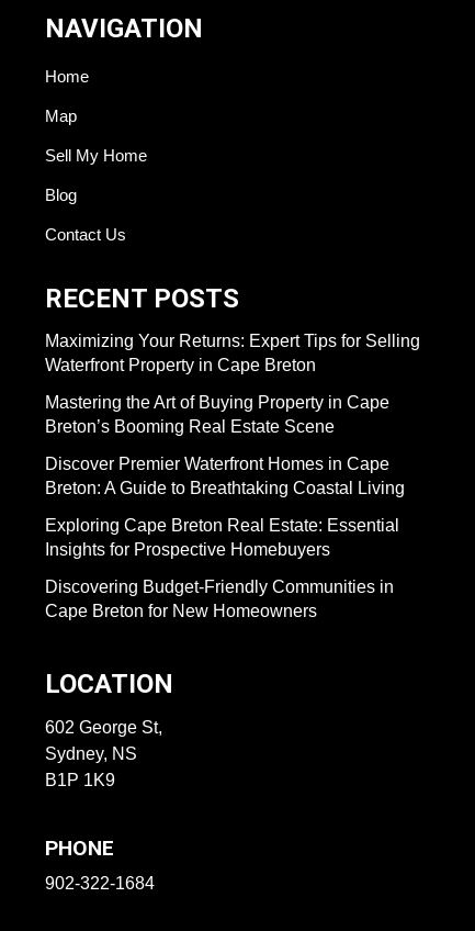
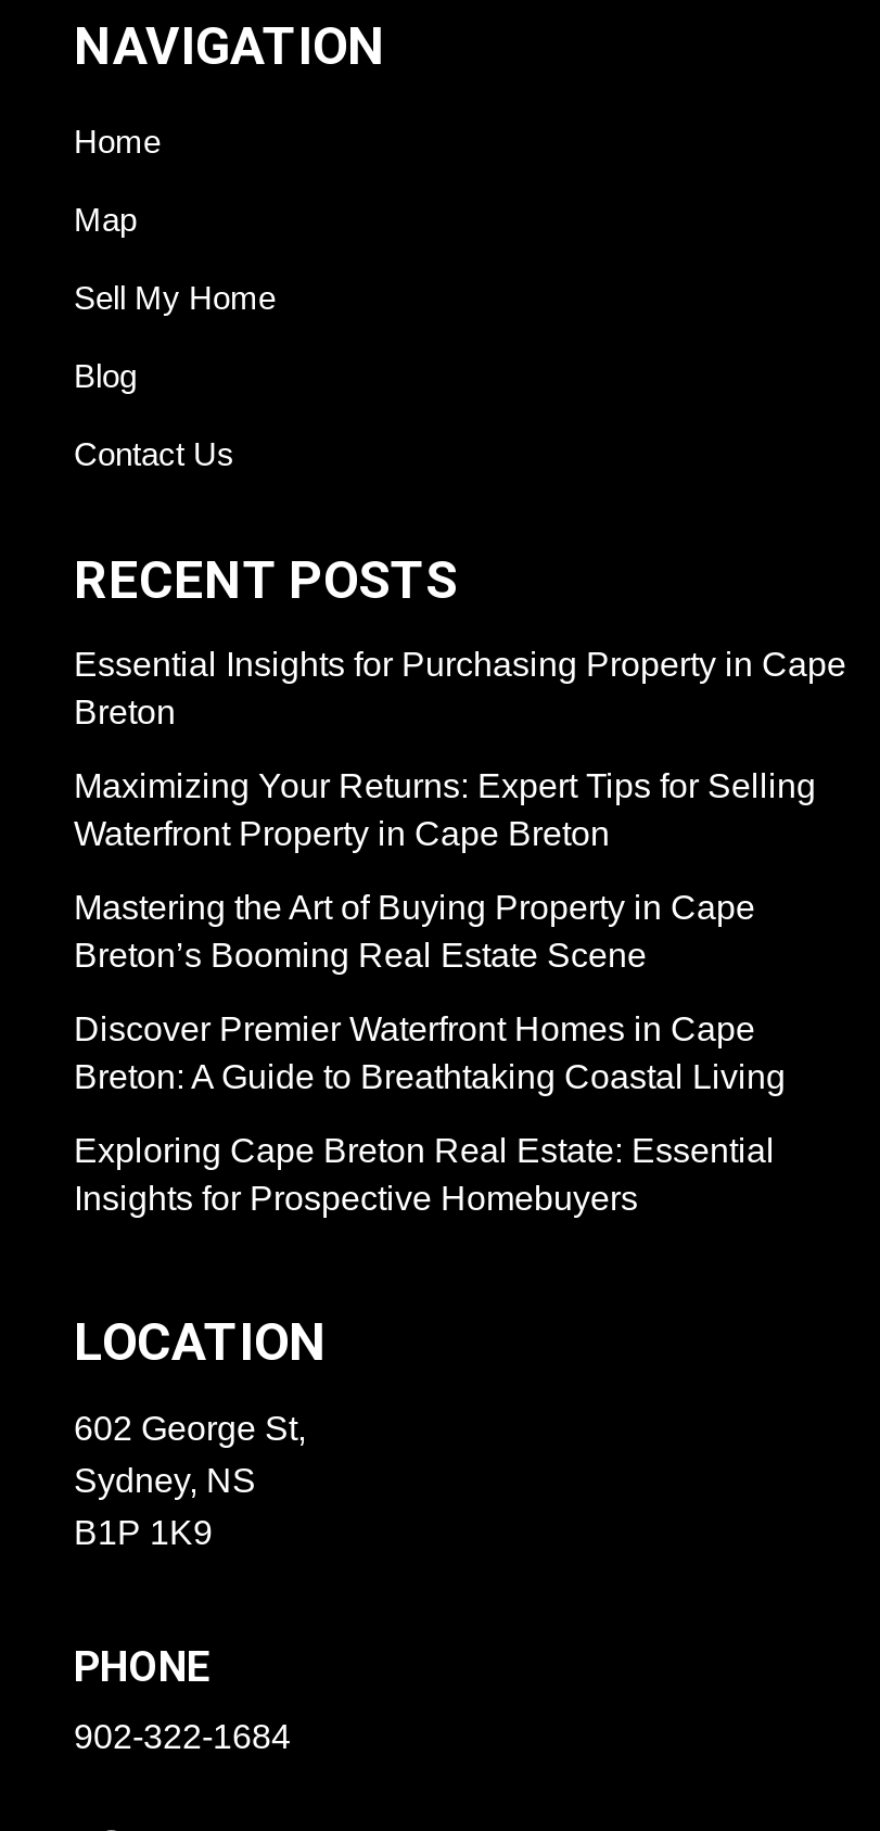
none -> [74,646,846,731] Essential Insights for Purchasing Property in Cape | Breton
moved [45,332,420,559] -> [74,768,816,1217]: Maximizing Your Returns: Expert Tips for Selling | Waterfront Property in Cape Breton | Mastering the Art of Buying Property in Cape | Breton’s Booming Real Estate Scene | Discover Premier Waterfront Homes in Cape | Breton: A Guide to Breathtaking Coastal Living | Exploring Cape Breton Real Estate: Essential | Insights for Prospective Homebuyers
[45,578,394,621] Discovering Budget-Friendly Communities in | Cape Breton for New Homeowners -> none

